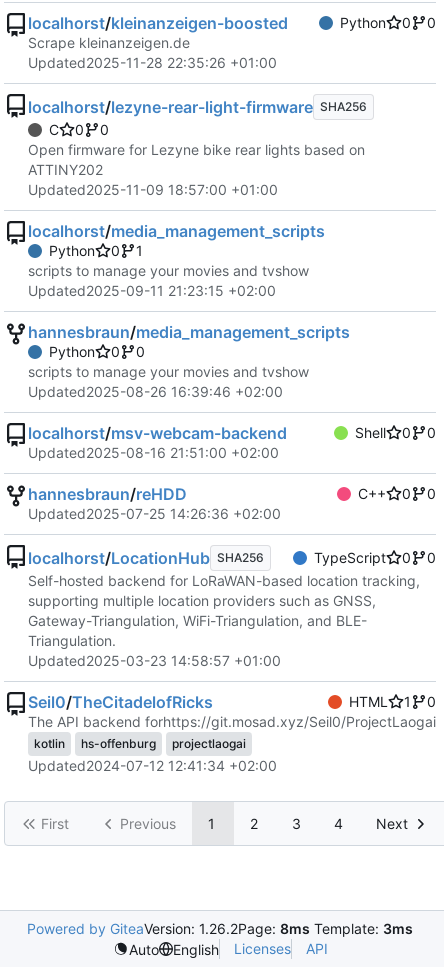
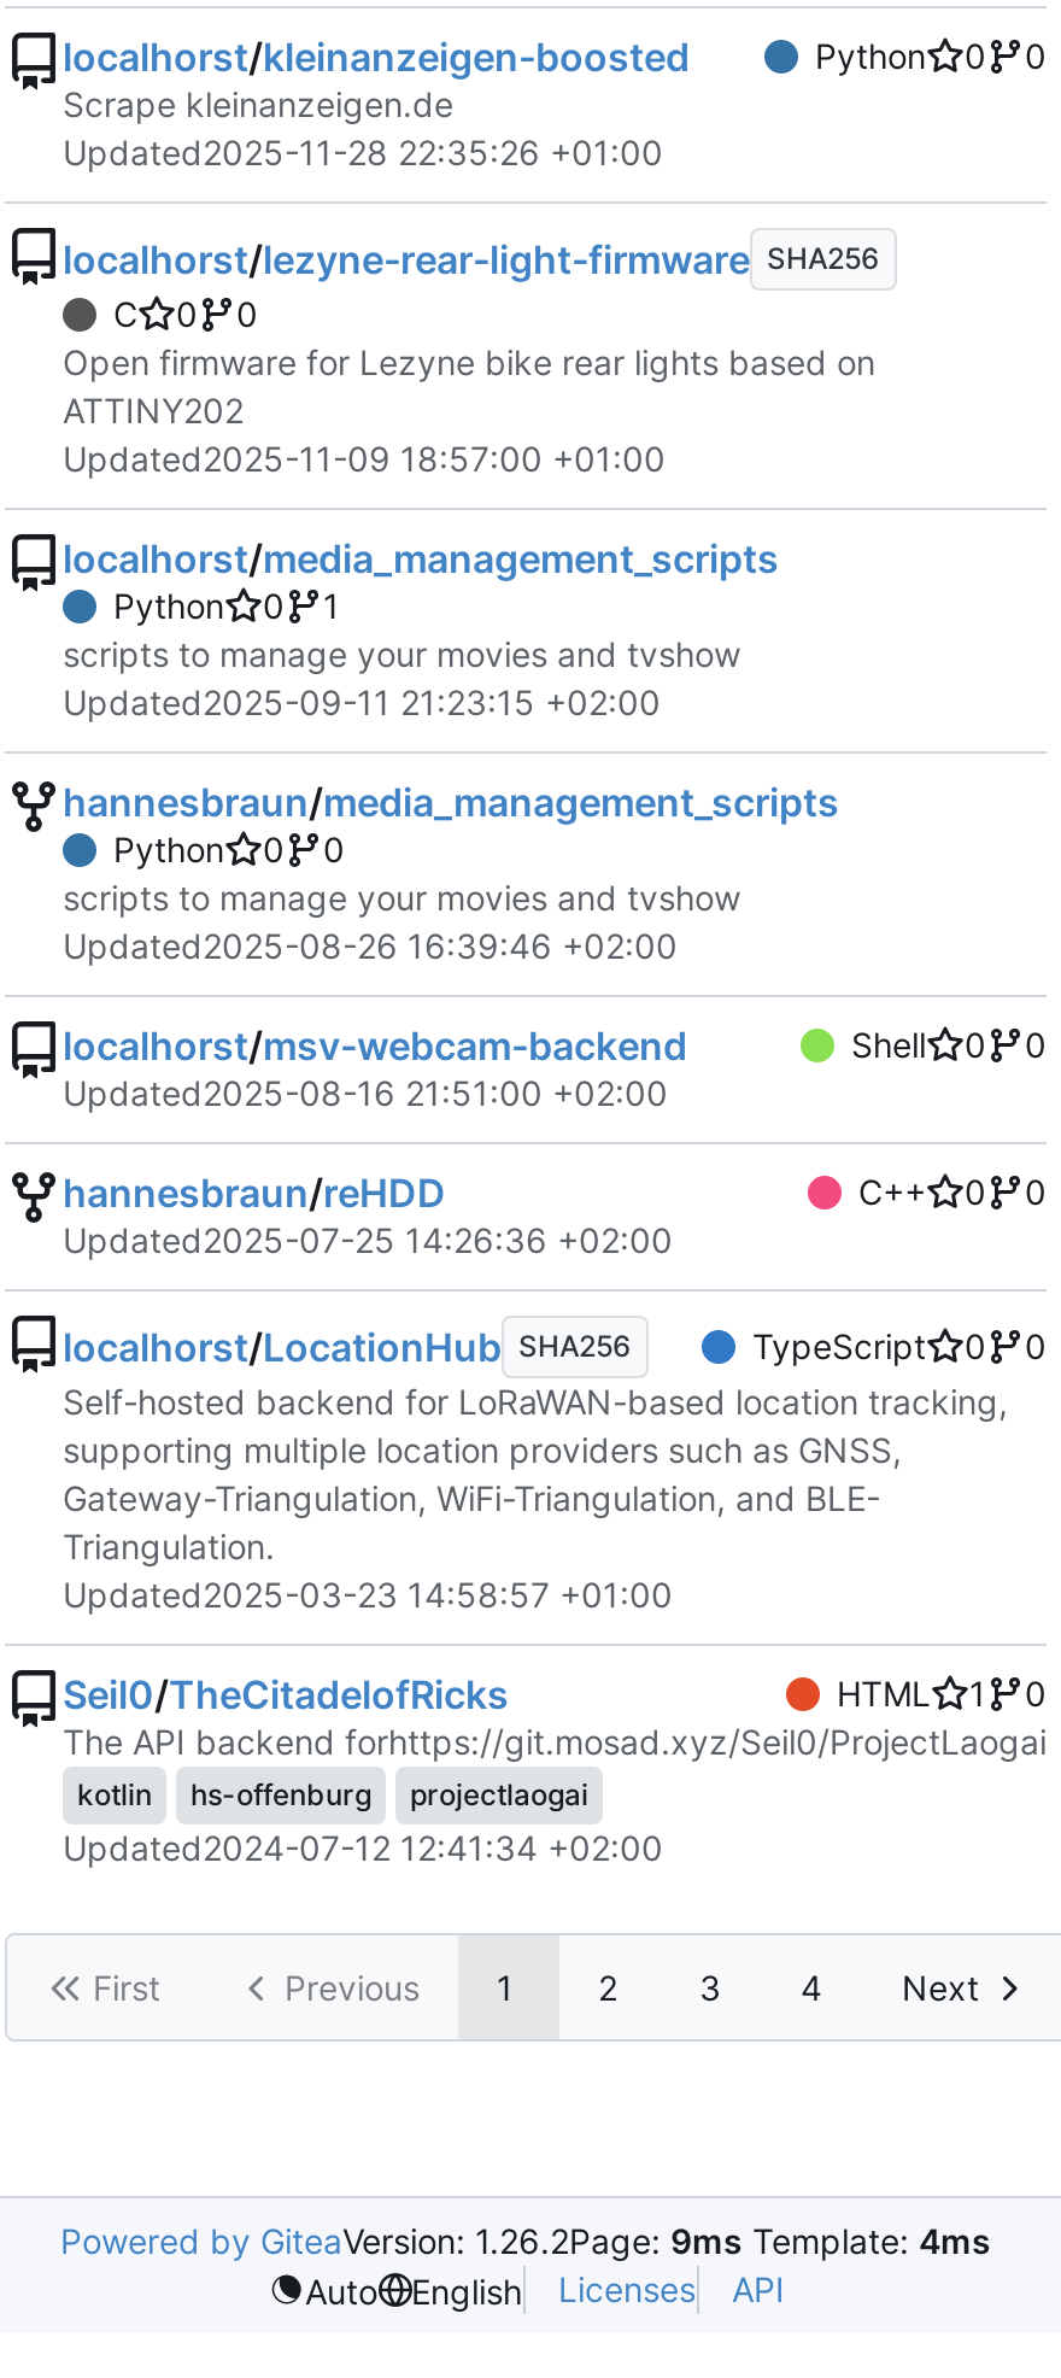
[27,920,413,937] Powered by GiteaVersion: 1.26.2Page: 8ms Template: 3ms -> [60,2221,991,2262] Powered by GiteaVersion: 1.26.2Page: 9ms Template: 4ms

